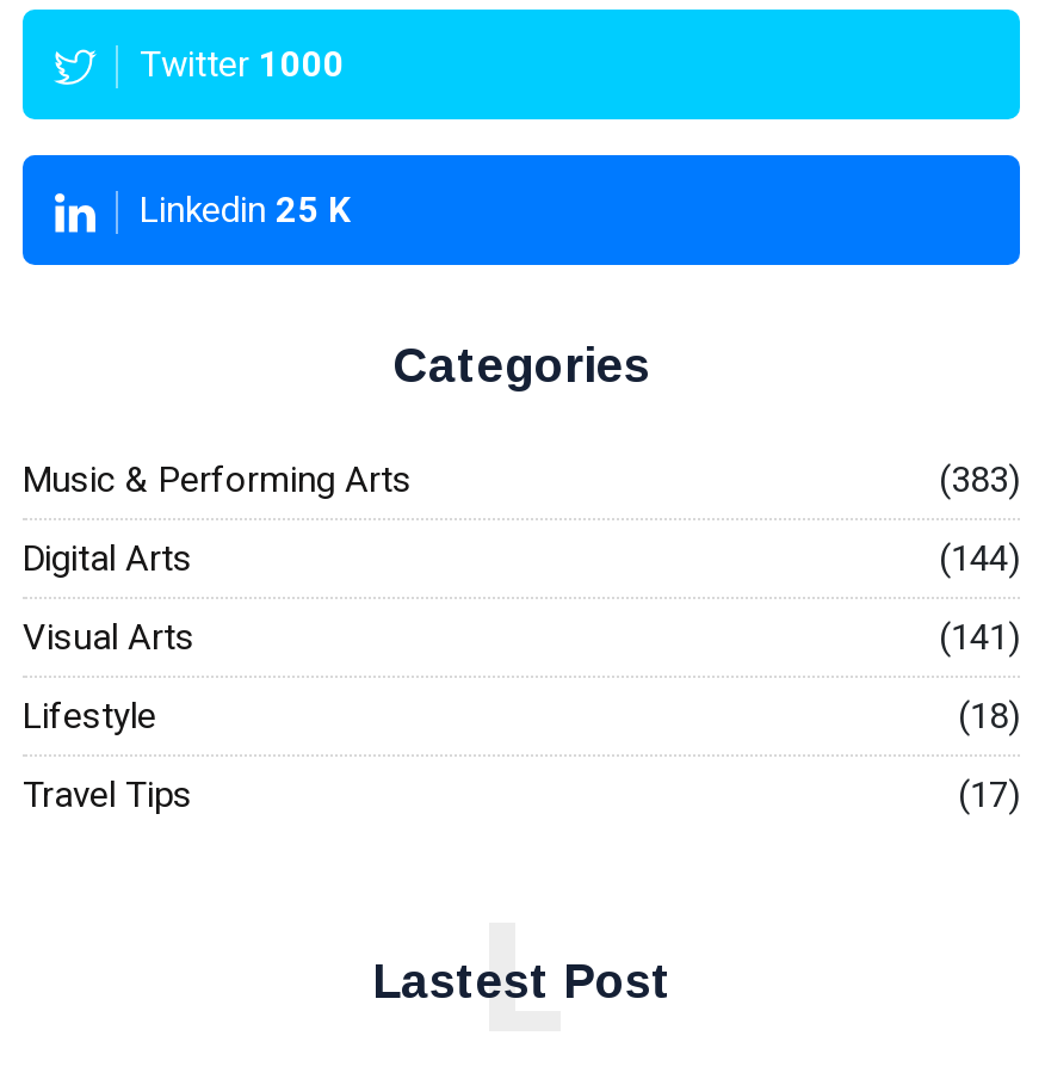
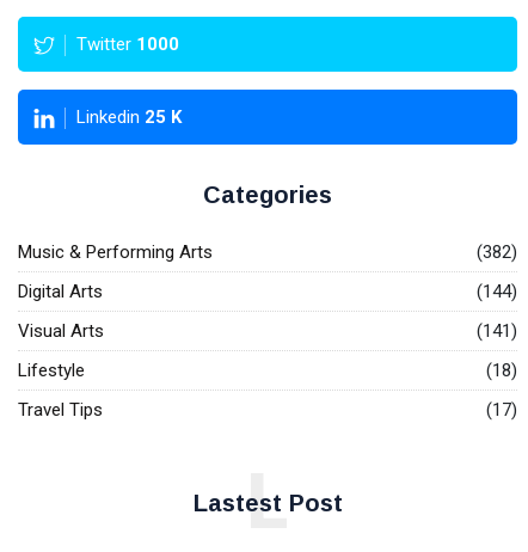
[939,459,1020,502] (383) -> [477,241,517,263] (382)

